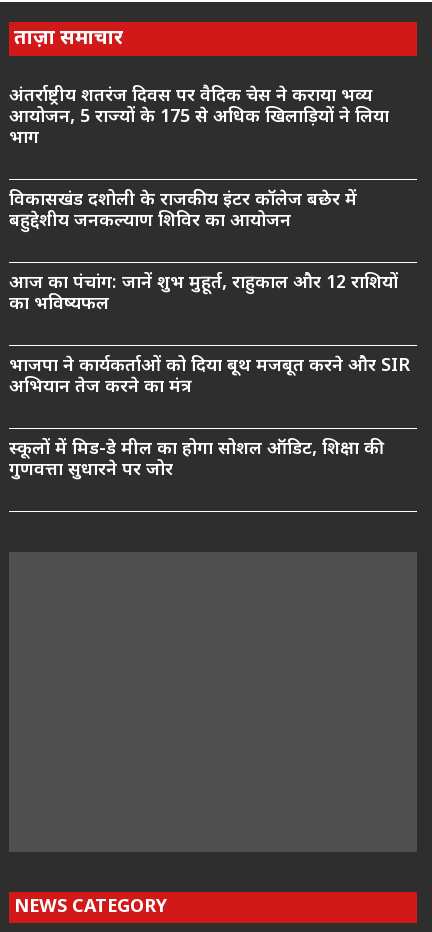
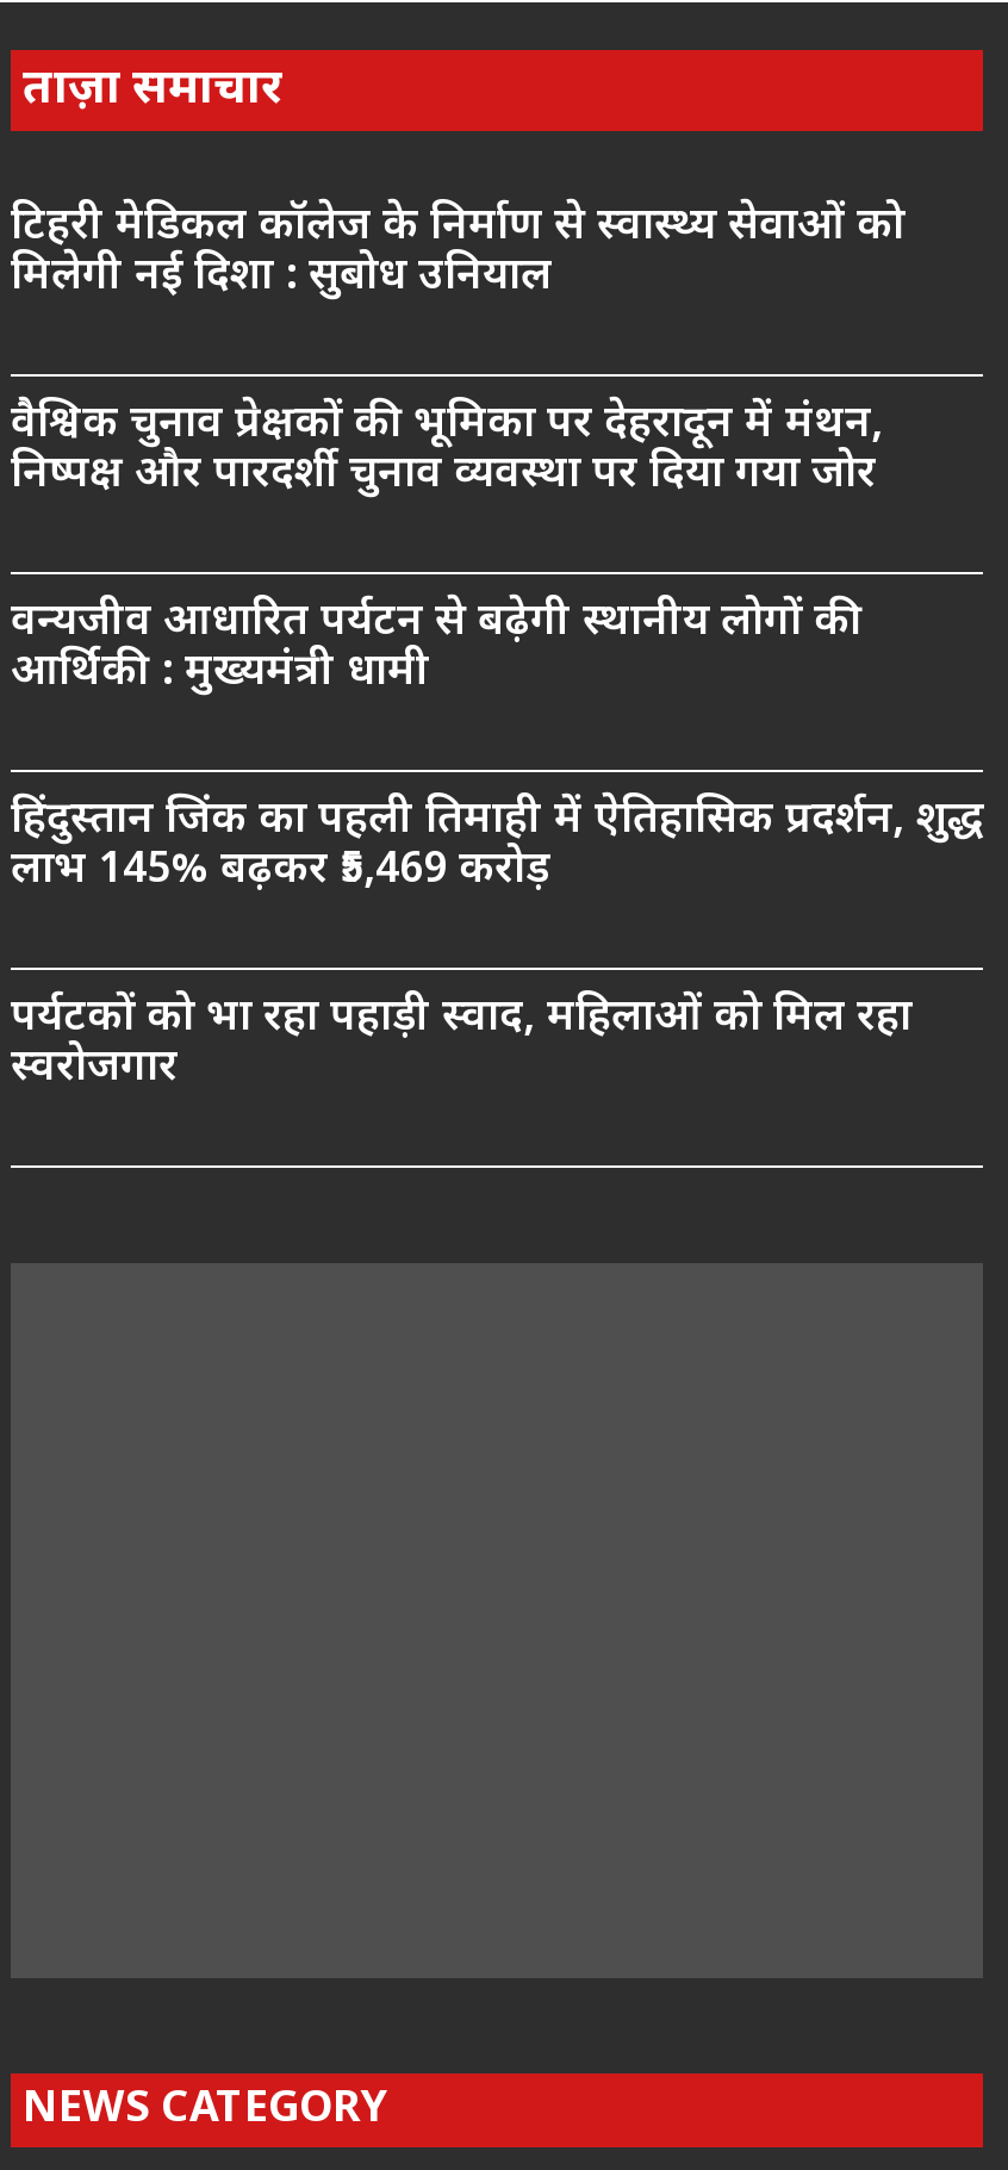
[9,85,389,150] अंतर्राष्ट्रीय शतरंज दिवस पर वैदिक चेस ने कराया भव्य | आयोजन, 5 राज्यों के 175 से अधिक खिलाड़ियों ने लिया | भाग -> [11,200,904,305] टिहरी मेडिकल कॉलेज के निर्माण से स्वास्थ्य सेवाओं को | मिलेगी नई दिशा : सुबोध उनियाल
[9,189,357,233] विकासखंड दशोली के राजकीय इंटर कॉलेज बछेर में | बहुद्देशीय जनकल्याण शिविर का आयोजन -> [11,398,883,502] वैश्विक चुनाव प्रेक्षकों की भूमिका पर देहरादून में मंथन, | निष्पक्ष और पारदर्शी चुनाव व्यवस्था पर दिया गया जोर
[9,272,398,316] आज का पंचांग: जानें शुभ मुहूर्त, राहुकाल और 12 राशियों | का भविष्यफल -> [11,595,861,700] वन्यजीव आधारित पर्यटन से बढ़ेगी स्थानीय लोगों की | आर्थिकी : मुख्यमंत्री धामी
[9,355,410,399] भाजपा ने कार्यकर्ताओं को दिया बूथ मजबूत करने और SIR | अभियान तेज करने का मंत्र -> [11,793,983,898] हिंदुस्तान जिंक का पहली तिमाही में ऐतिहासिक प्रदर्शन, शुद्ध | लाभ 145% बढ़कर ₹5,469 करोड़
[9,438,384,482] स्कूलों में मिड-डे मील का होगा सोशल ऑडिट, शिक्षा की | गुणवत्ता सुधारने पर जोर -> [11,991,911,1096] पर्यटकों को भा रहा पहाड़ी स्वाद, महिलाओं को मिल रहा | स्वरोजगार

